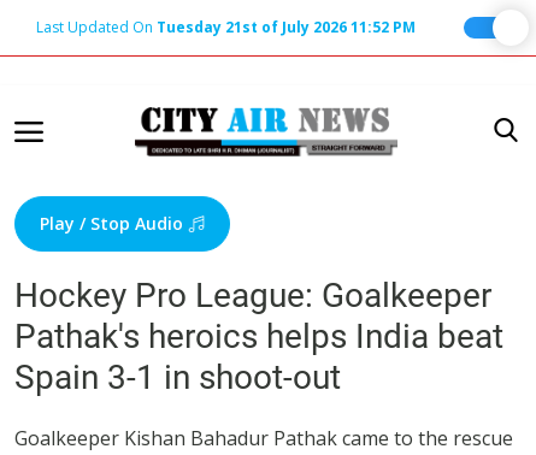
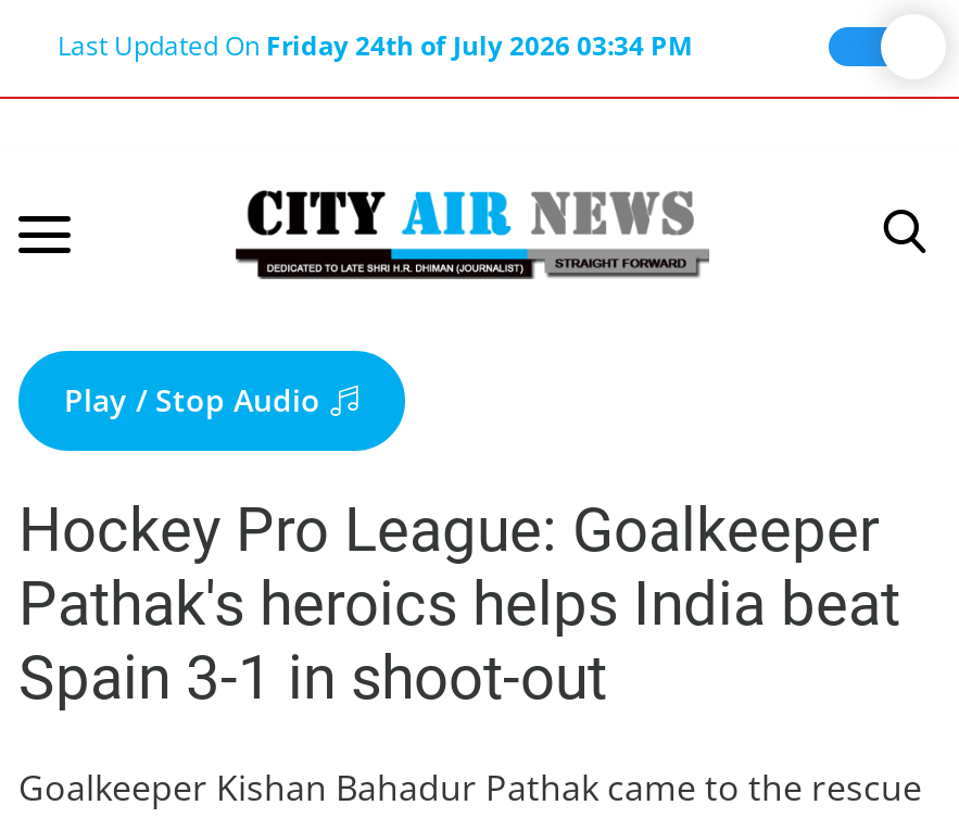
[36,17,416,37] Last Updated On Tuesday 21st of July 2026 11:52 PM -> [58,27,692,64] Last Updated On Friday 24th of July 2026 03:34 PM

